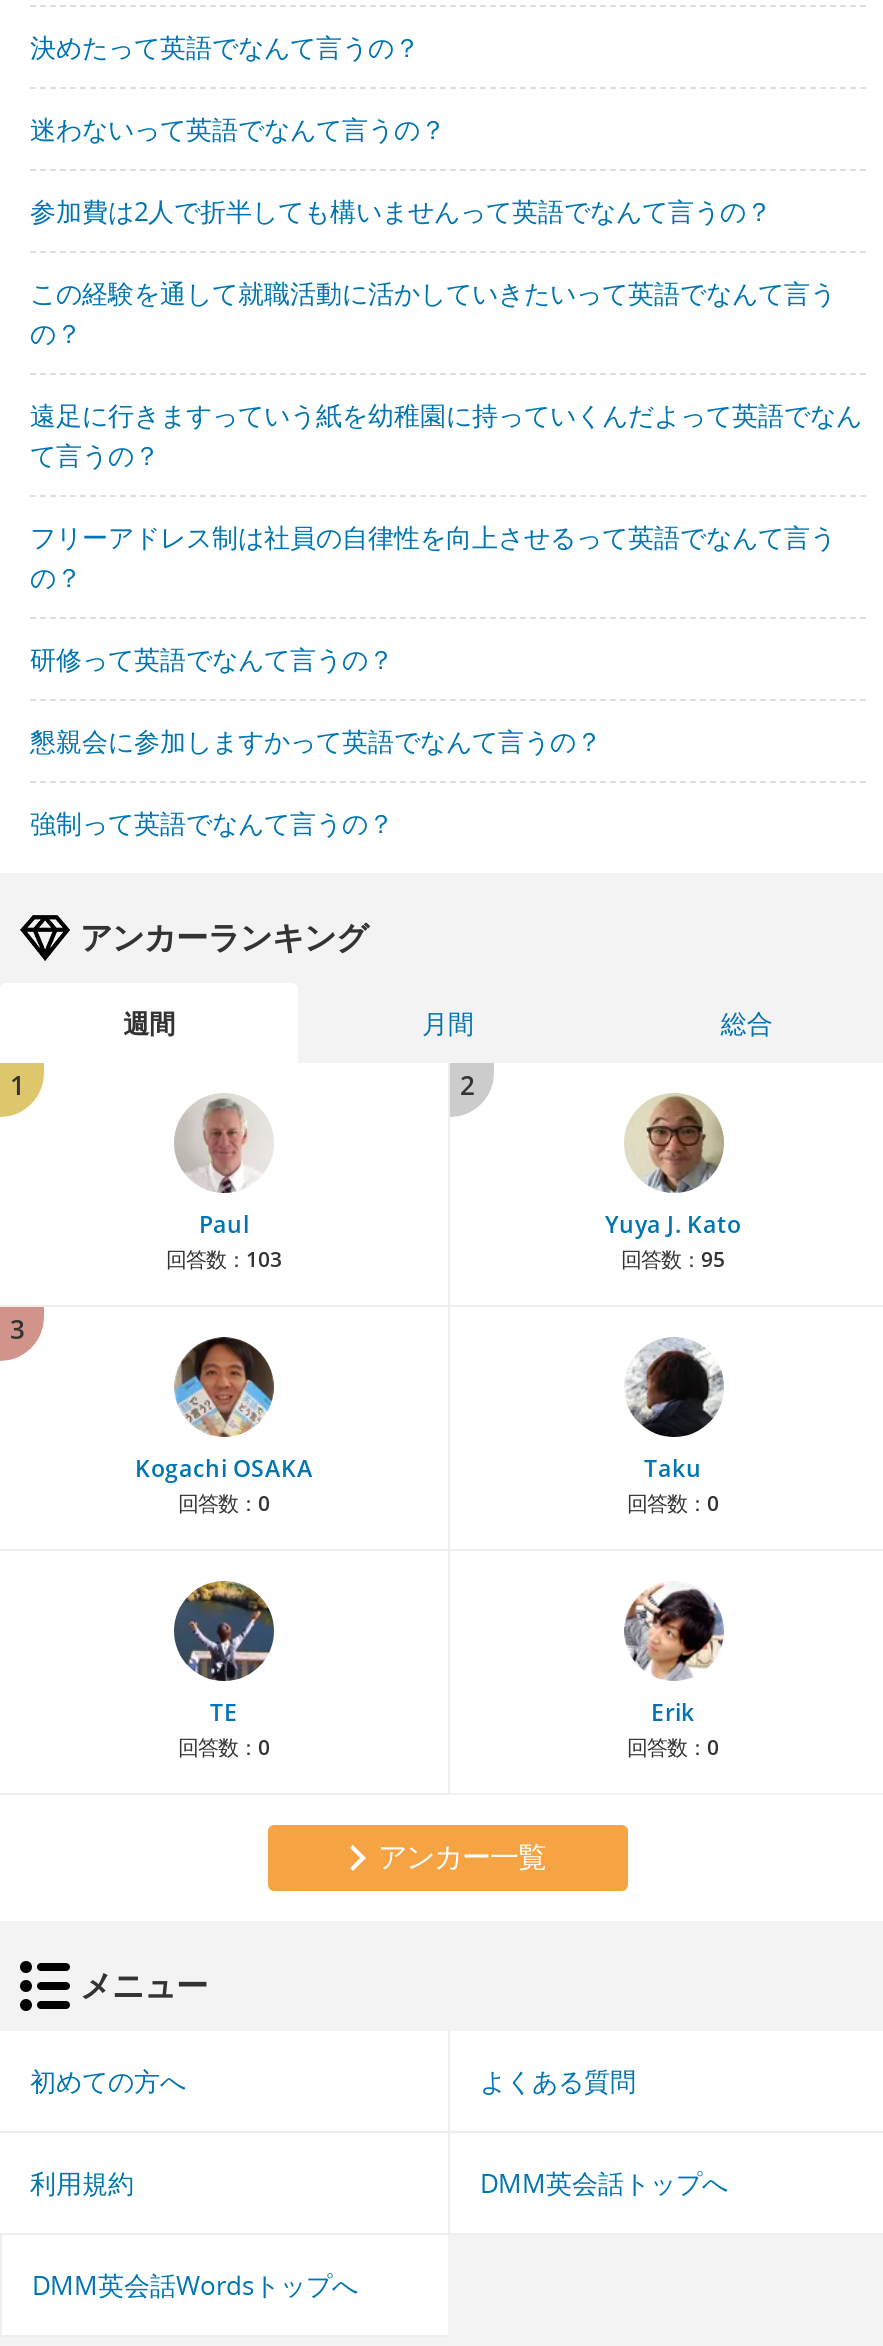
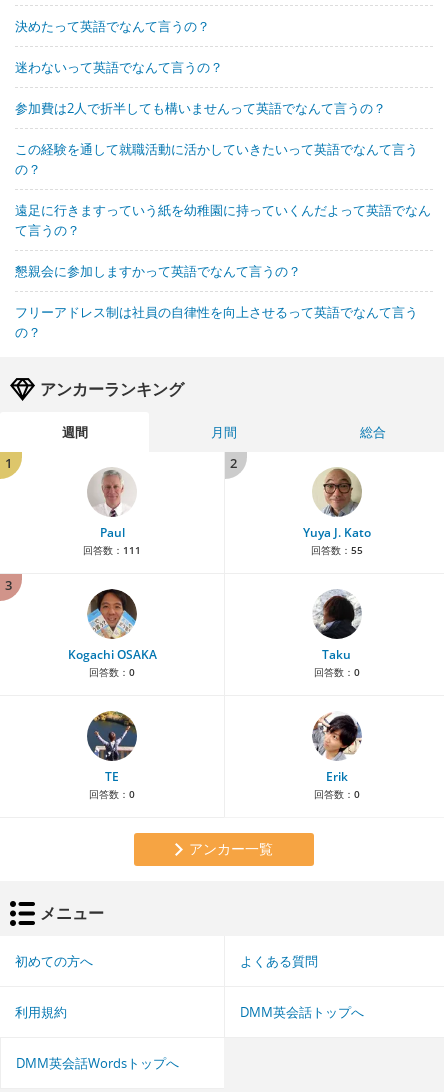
moved [30,520,836,596] -> [15,303,418,341]: フリーアドレス制は社員の自律性を向上させるって英語でなんて言う | の？
[30,642,394,842] 研修って英語でなんて言うの？ | 強制って英語でなんて言うの？ -> none
moved [30,724,602,760] -> [15,262,301,280]: 懇親会に参加しますかって英語でなんて言うの？
[166,1246,282,1274] 回答数：103 -> [83,543,141,557] 回答数：111
[621,1246,725,1274] 回答数：95 -> [310,543,362,557] 回答数：55

